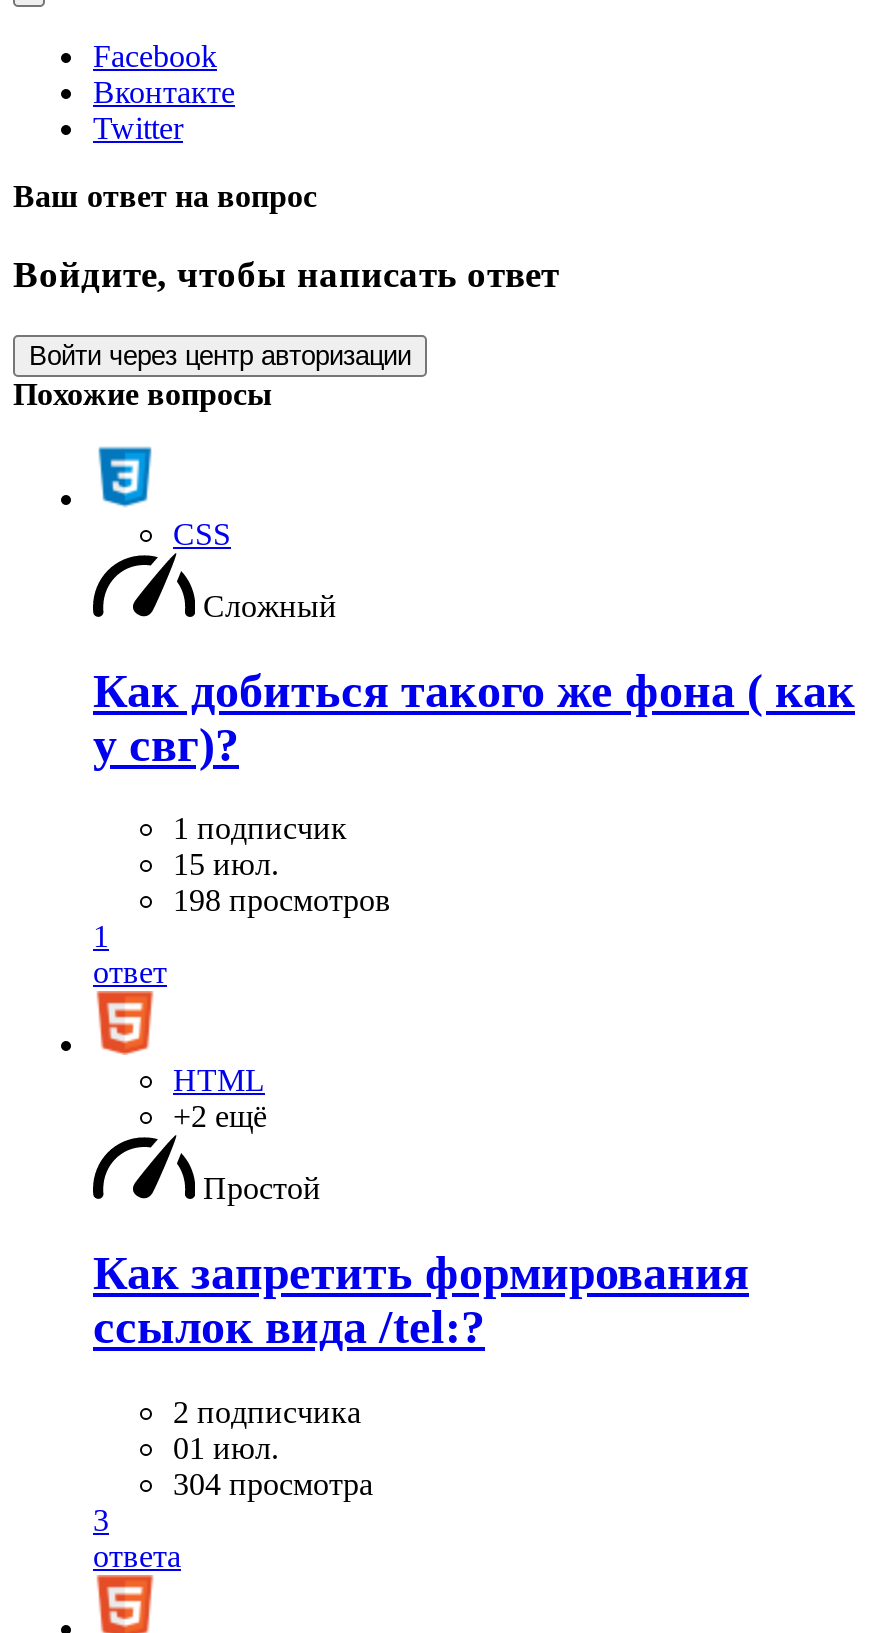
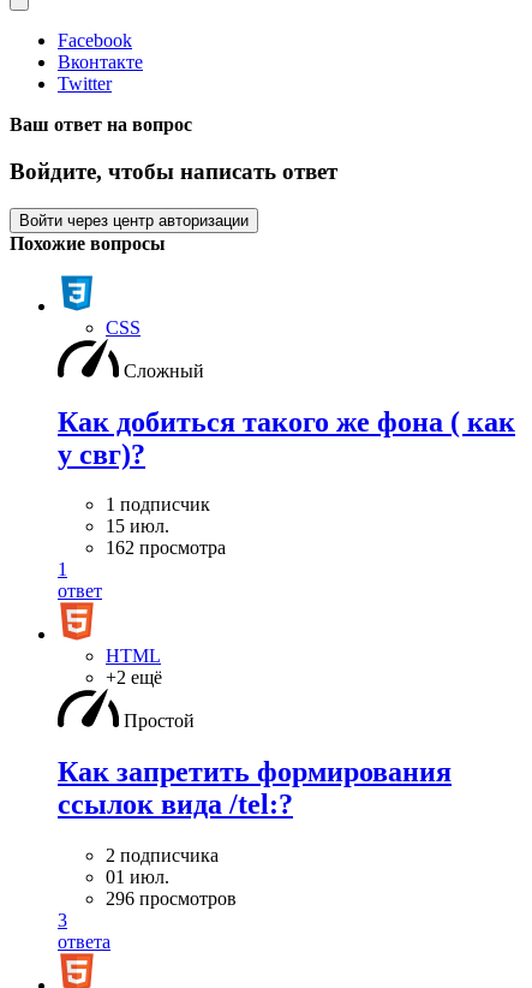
[173,884,391,918] 198 просмотров -> [106,538,226,558] 162 просмотра
[173,1467,373,1501] 304 просмотра -> [106,888,237,909] 296 просмотров

